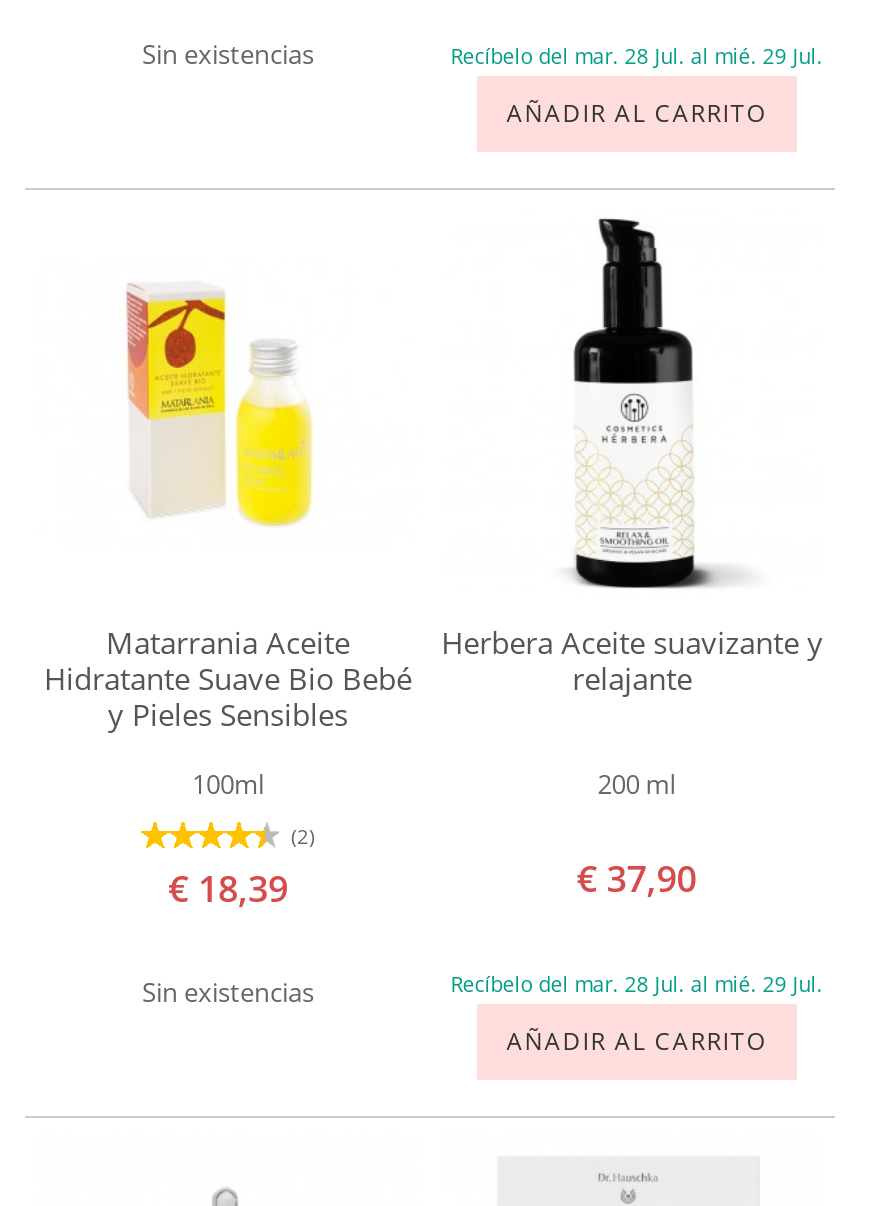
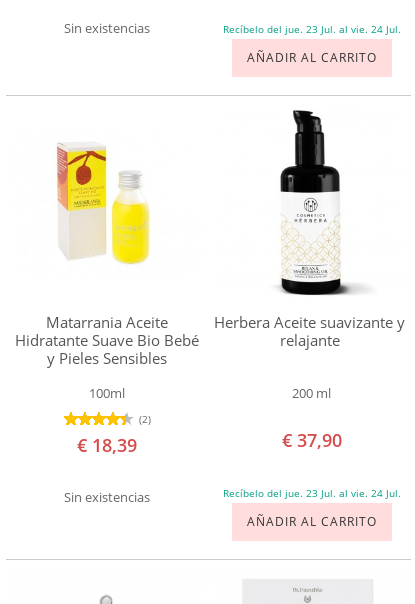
[450,42,822,70] Recíbelo del mar. 28 Jul. al mié. 29 Jul. -> [223,22,401,36] Recíbelo del jue. 23 Jul. al vie. 24 Jul.
[450,970,822,998] Recíbelo del mar. 28 Jul. al mié. 29 Jul. -> [223,486,401,500] Recíbelo del jue. 23 Jul. al vie. 24 Jul.

